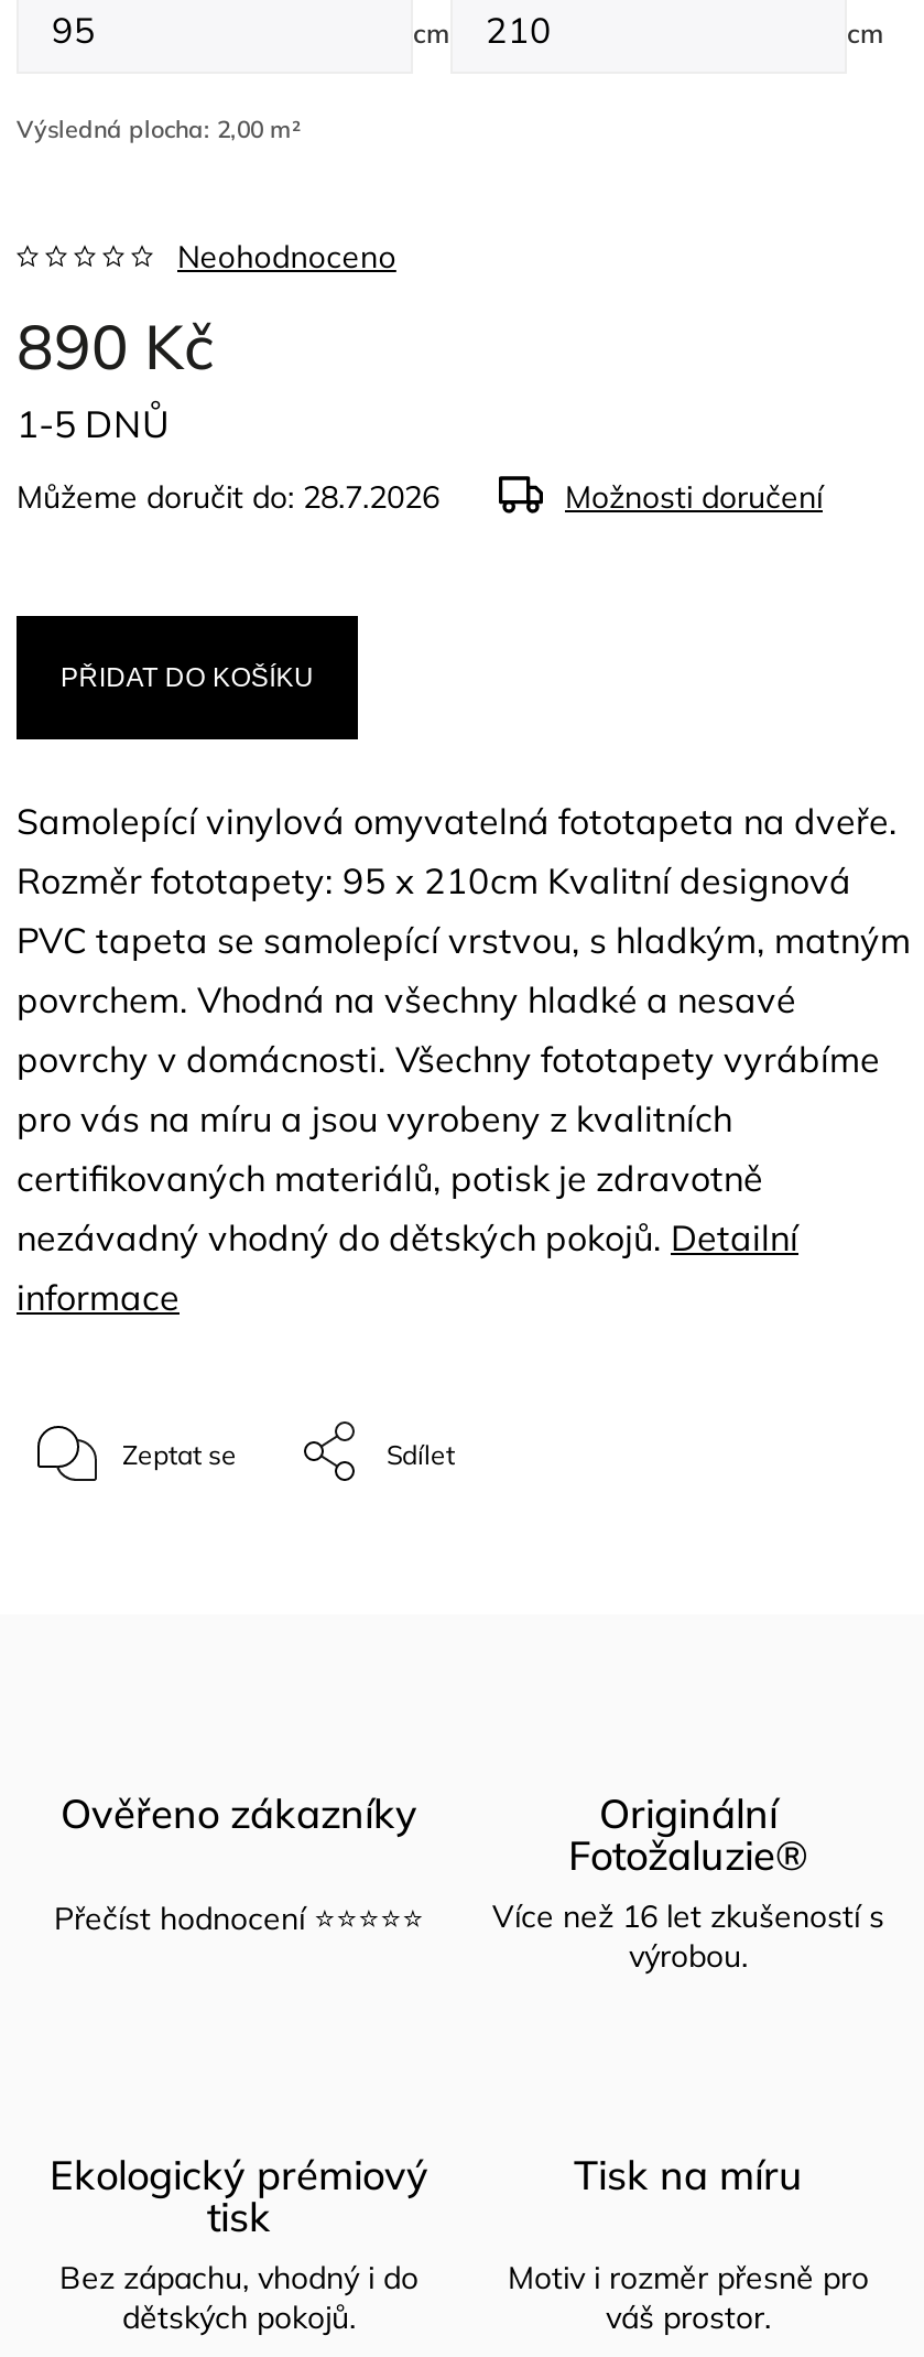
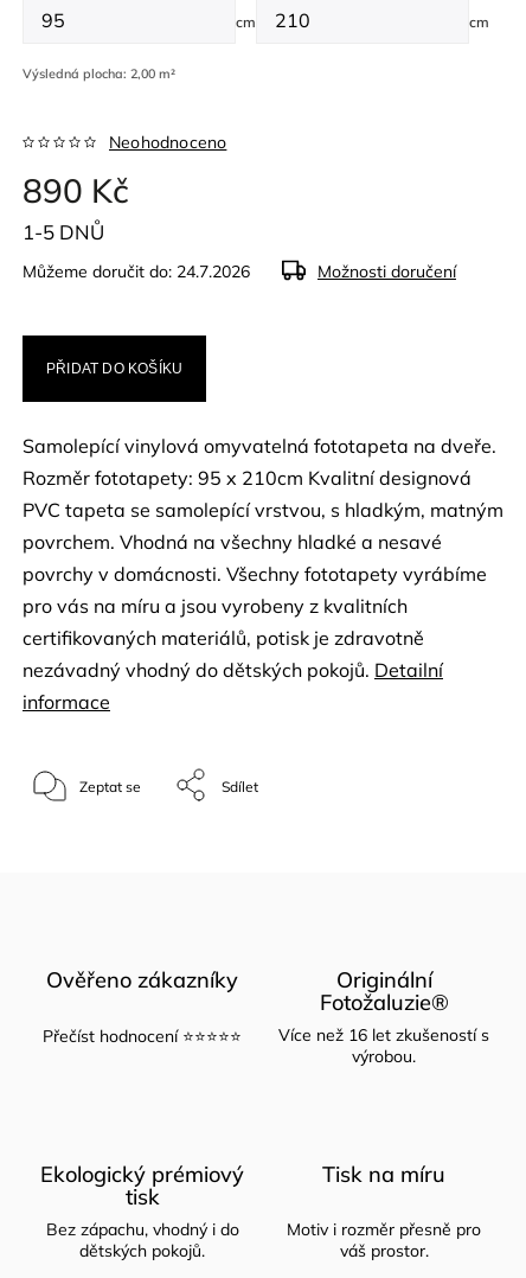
[17,478,439,517] Můžeme doručit do: 28.7.2026 -> [23,261,250,282] Můžeme doručit do: 24.7.2026

